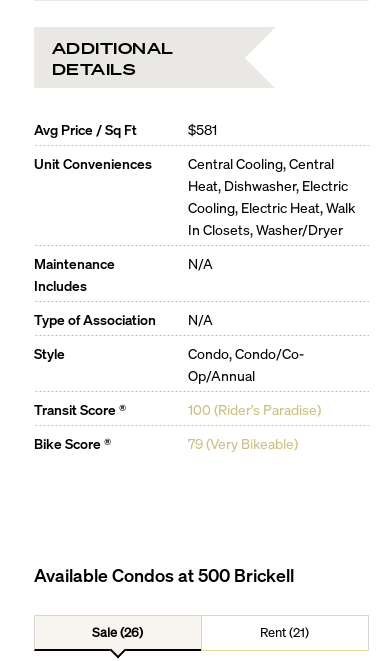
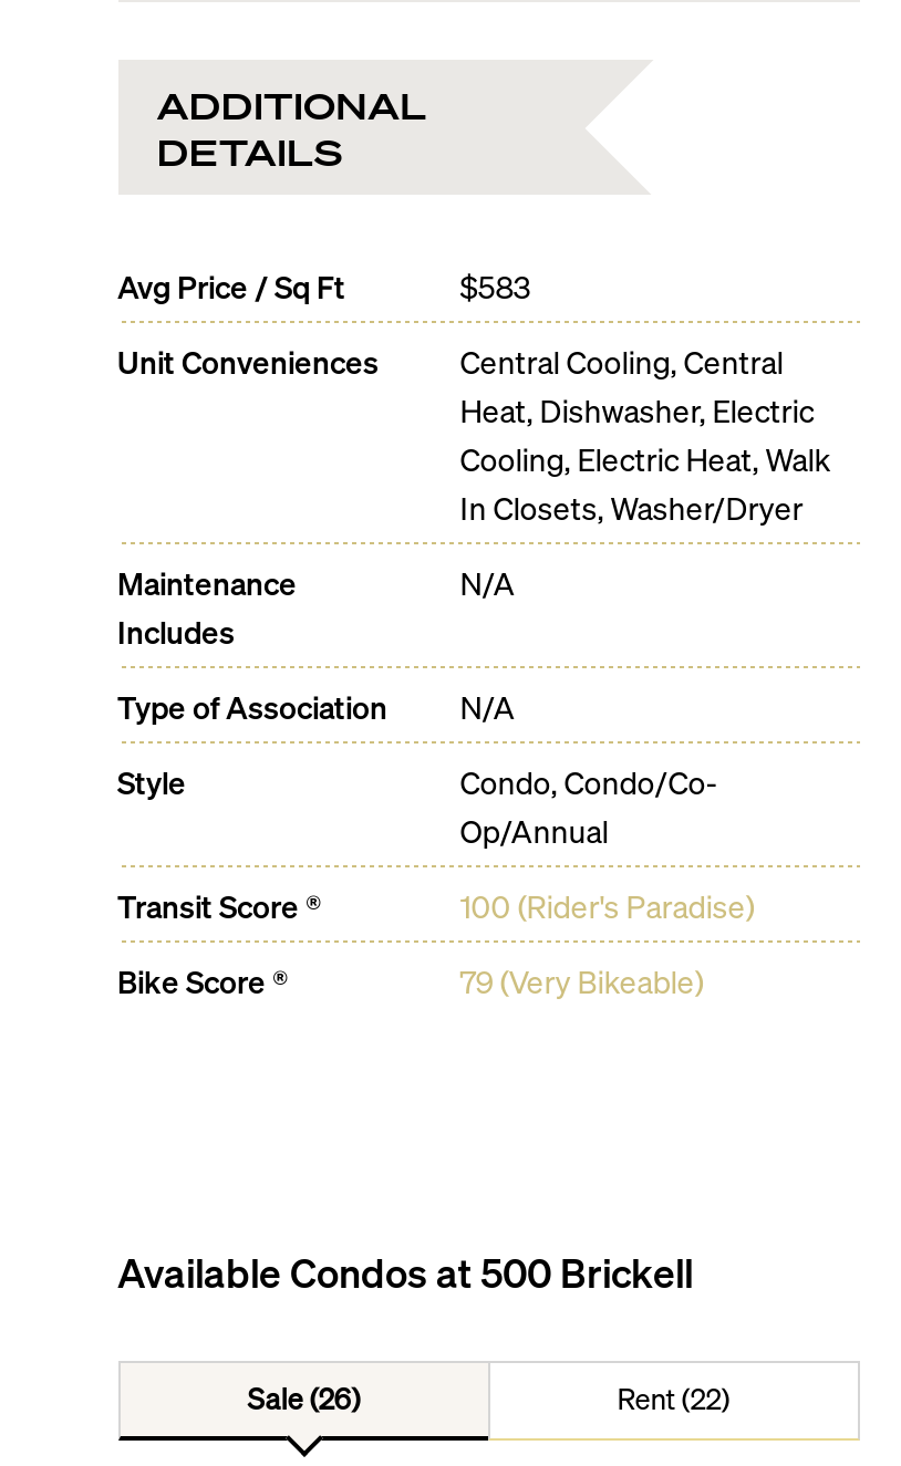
[188,120,217,138] $581 -> [460,266,531,305] $583
[260,623,309,640] Rent (21) -> [617,1379,730,1416] Rent (22)

